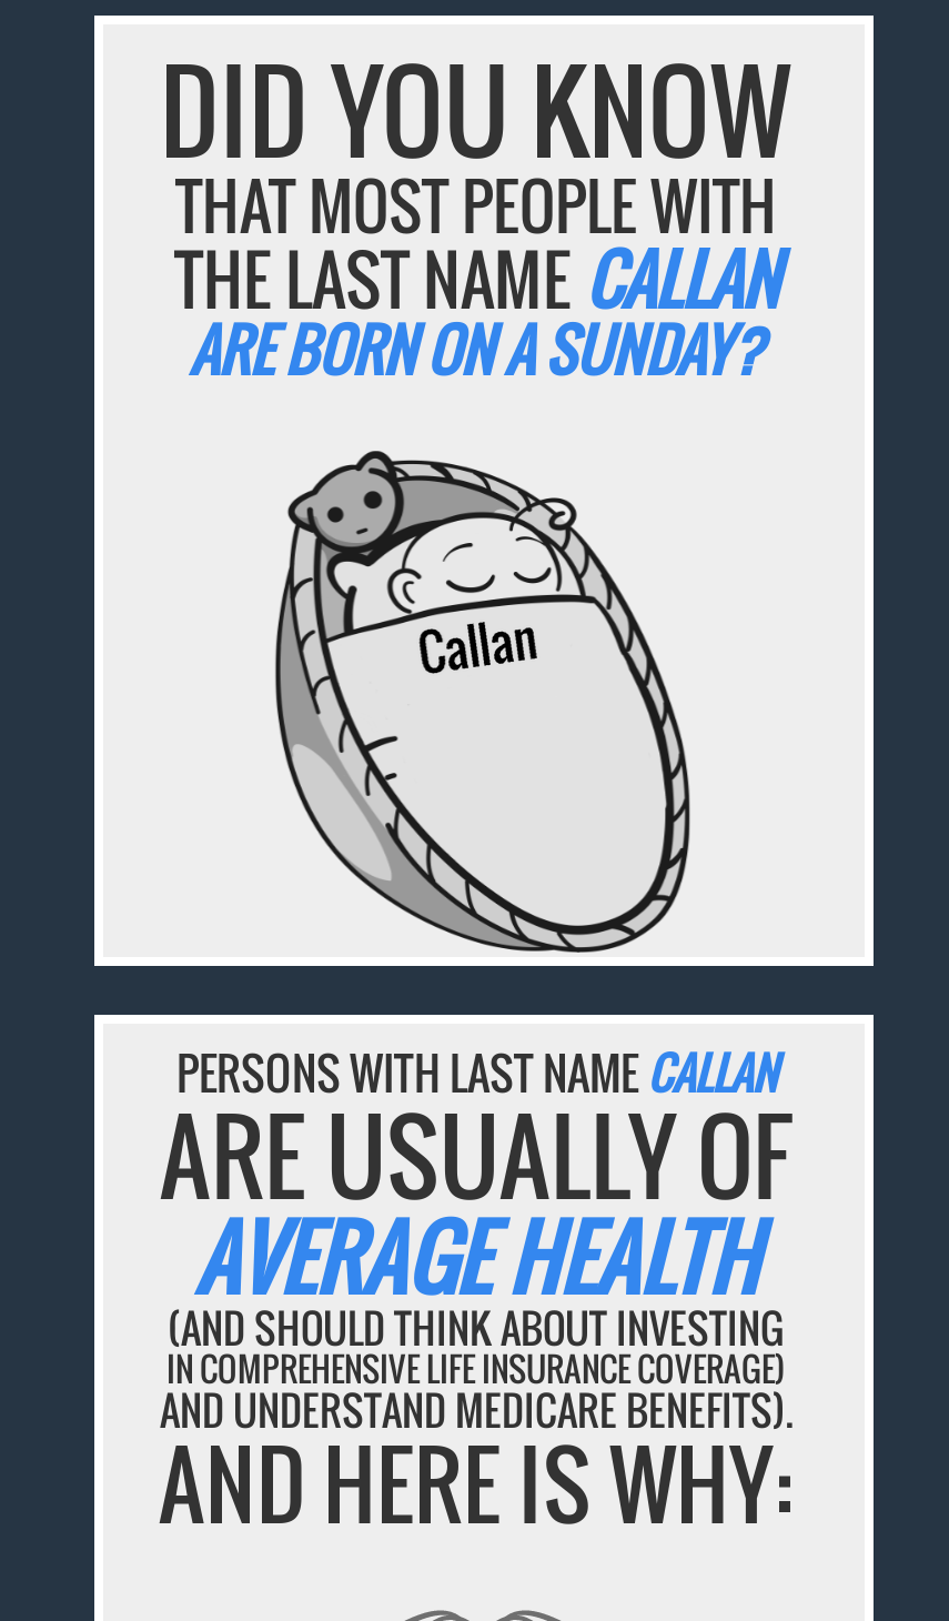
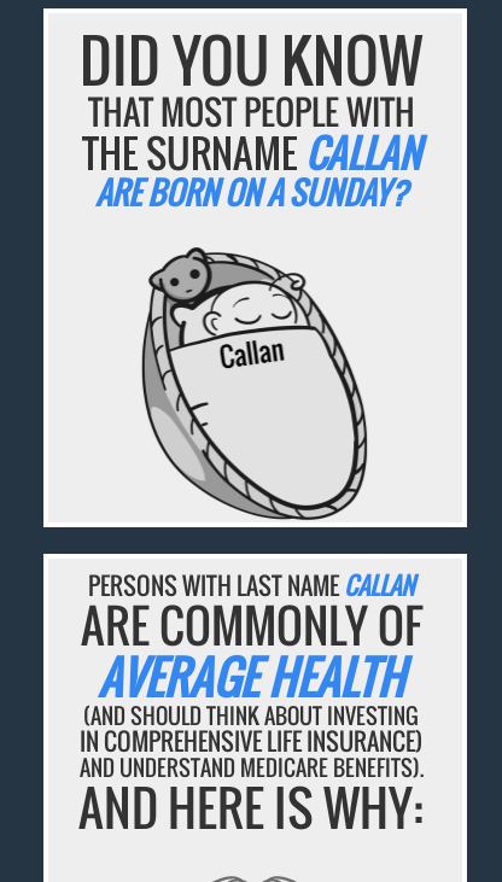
[174,229,778,329] THE LAST NAME CALLAN -> [82,124,420,181] THE SURNAME CALLAN
[160,1082,792,1228] ARE USUALLY OF -> [80,591,422,659] ARE COMMONLY OF
[166,1344,786,1393] IN COMPREHENSIVE LIFE INSURANCE COVERAGE) -> [80,723,422,759] IN COMPREHENSIVE LIFE INSURANCE)

